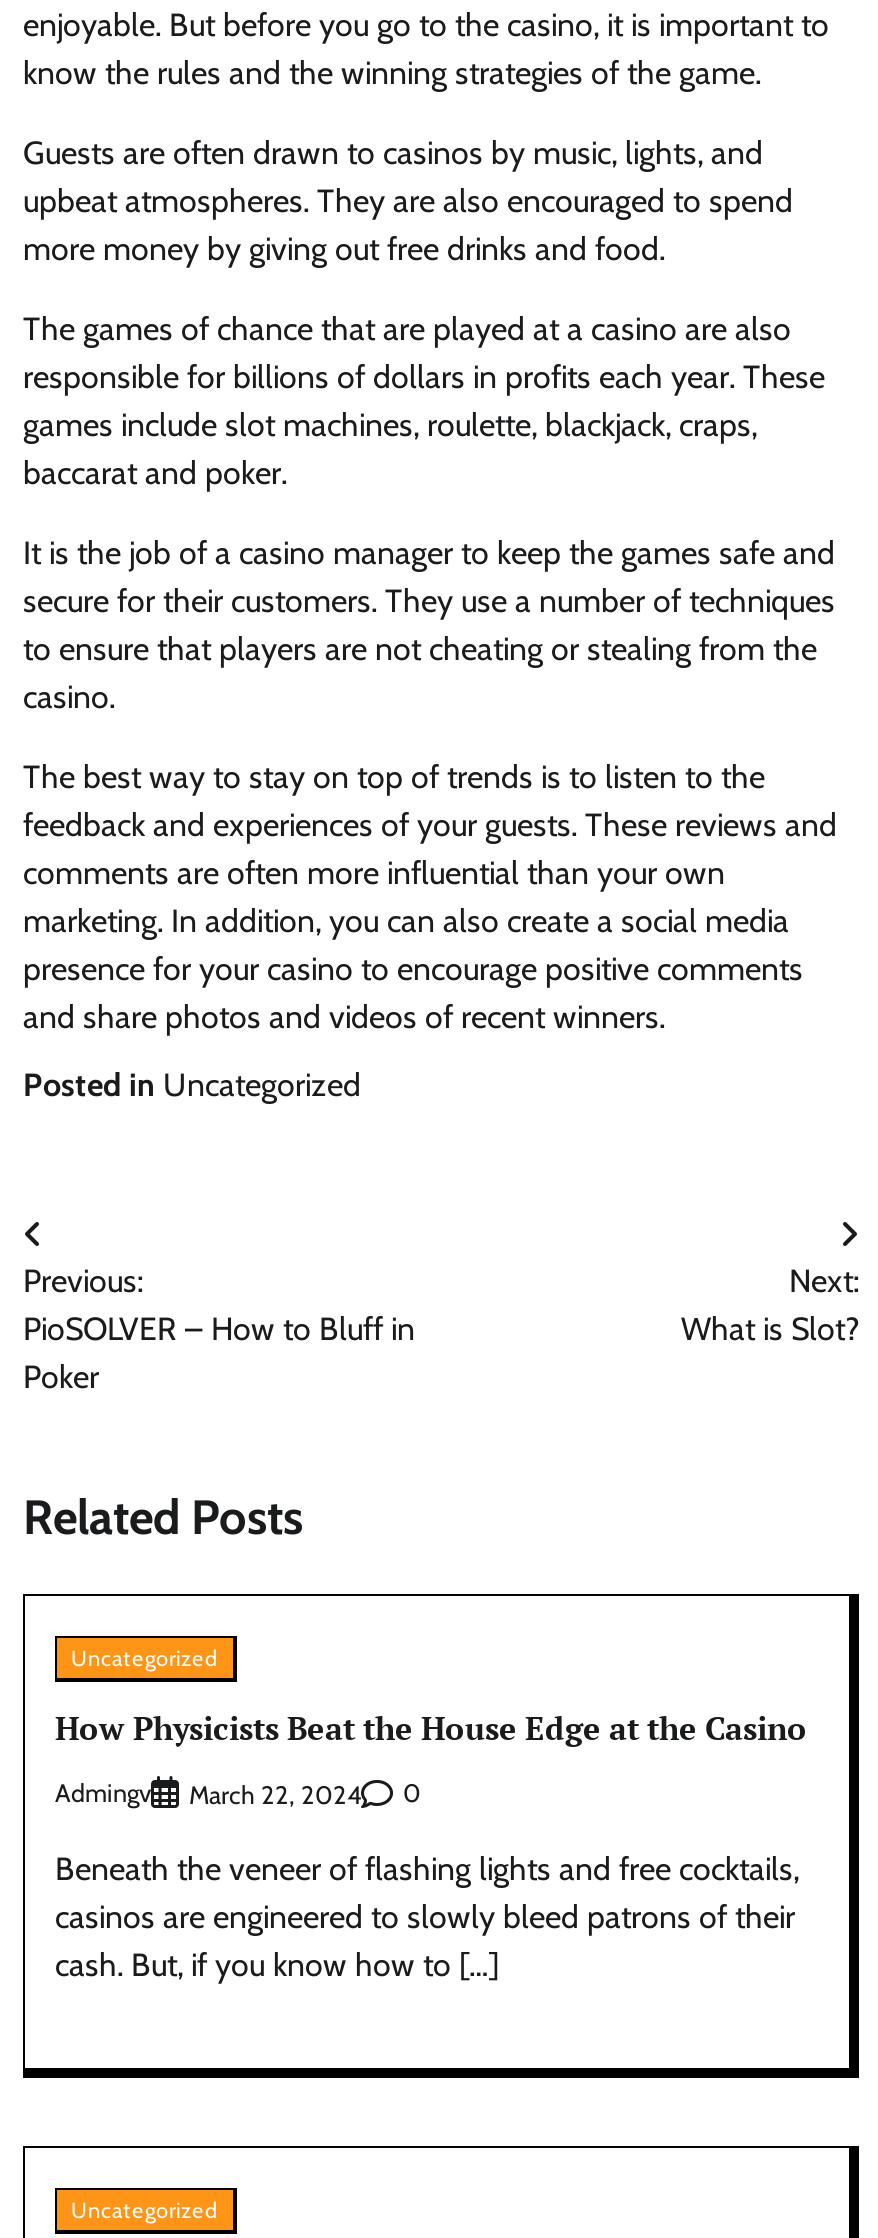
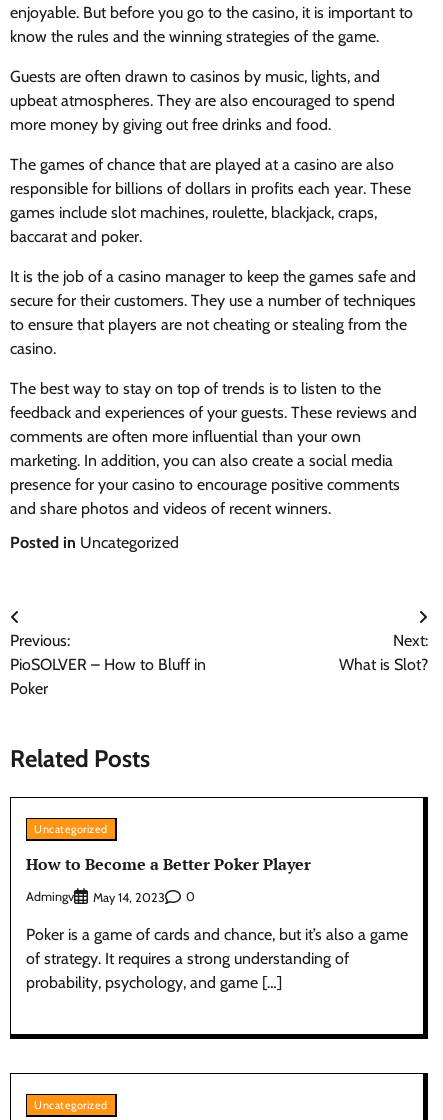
[55,1706,807,1750] How Physicists Beat the House Edge at the Casino -> [26,853,311,875] How to Become a Better Poker Player
[189,1779,361,1809] March 22, 2024 -> [93,889,165,904] May 14, 2023
[55,1849,799,1983] Beneath the veneer of flashing lights and free cocktails, | casinos are engineered to slowly bleed patrons of their | cash. But, if you know how to […] -> [26,924,408,991] Poker is a game of cards and chance, but it’s also a game | of strategy. It requires a strong understanding of | probability, psychology, and game […]

